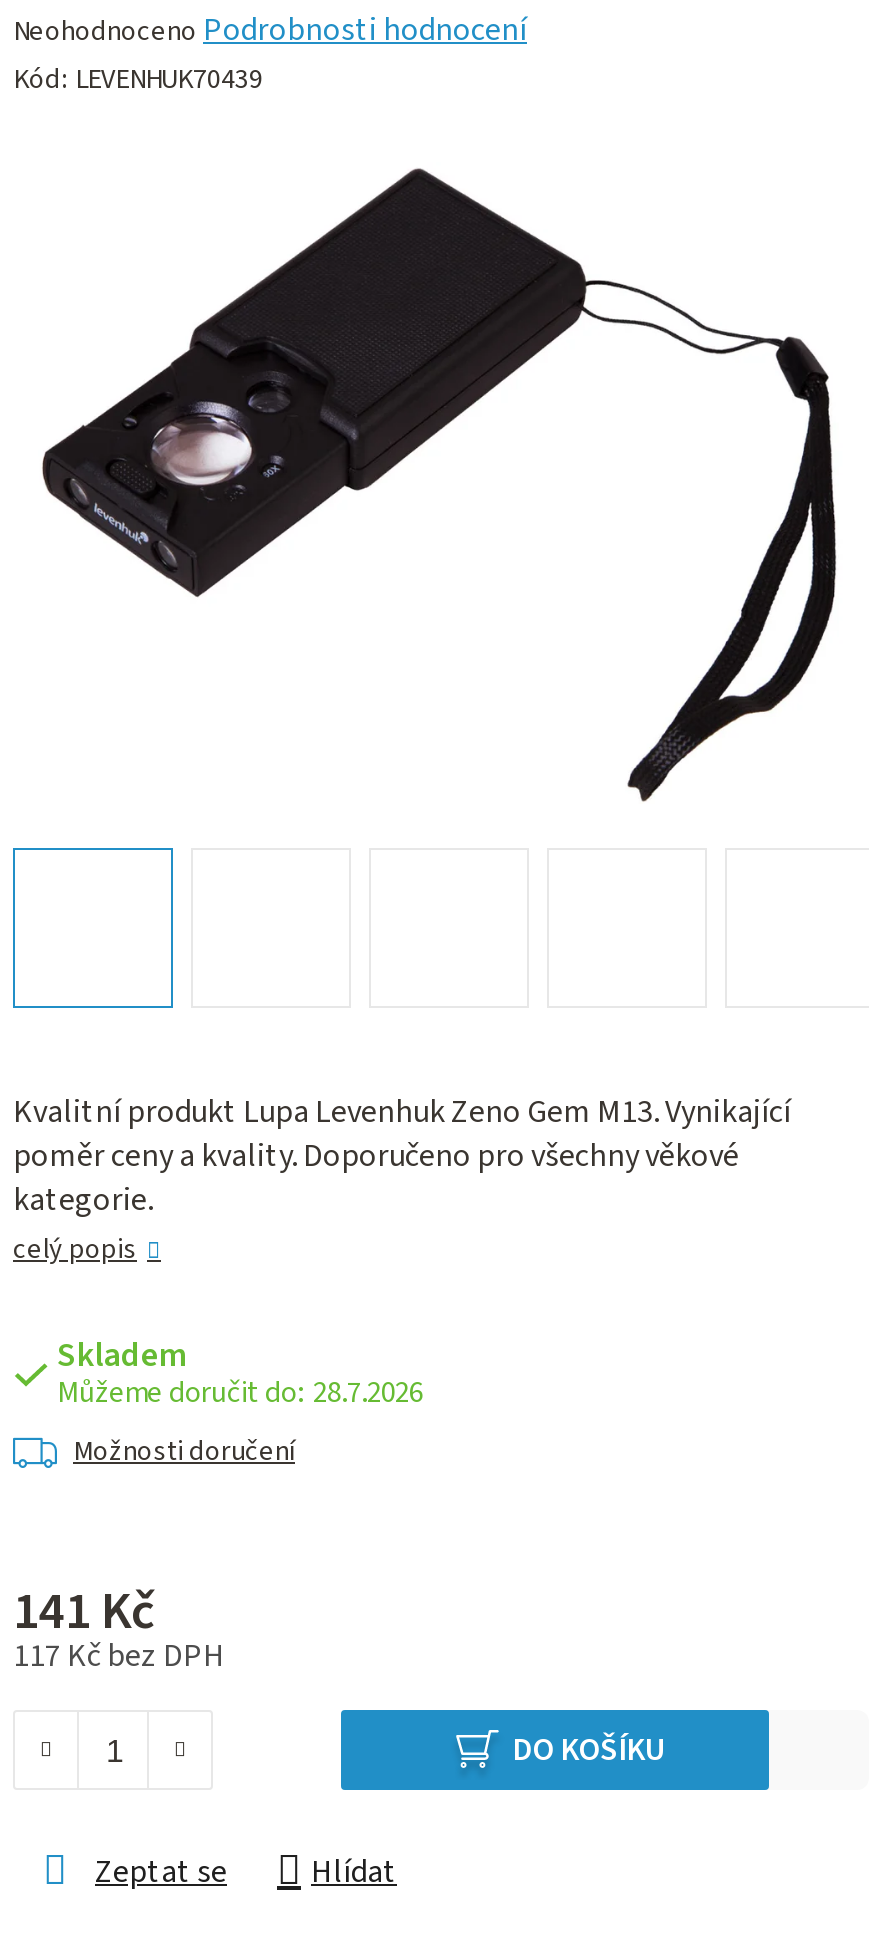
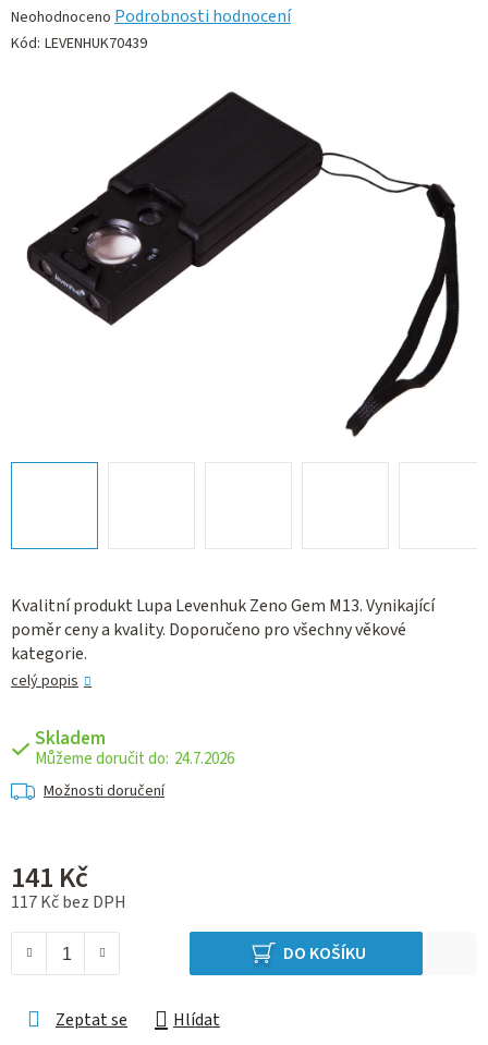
[307,1372,423,1414] 28.7.2026 -> [171,748,234,771] 24.7.2026

